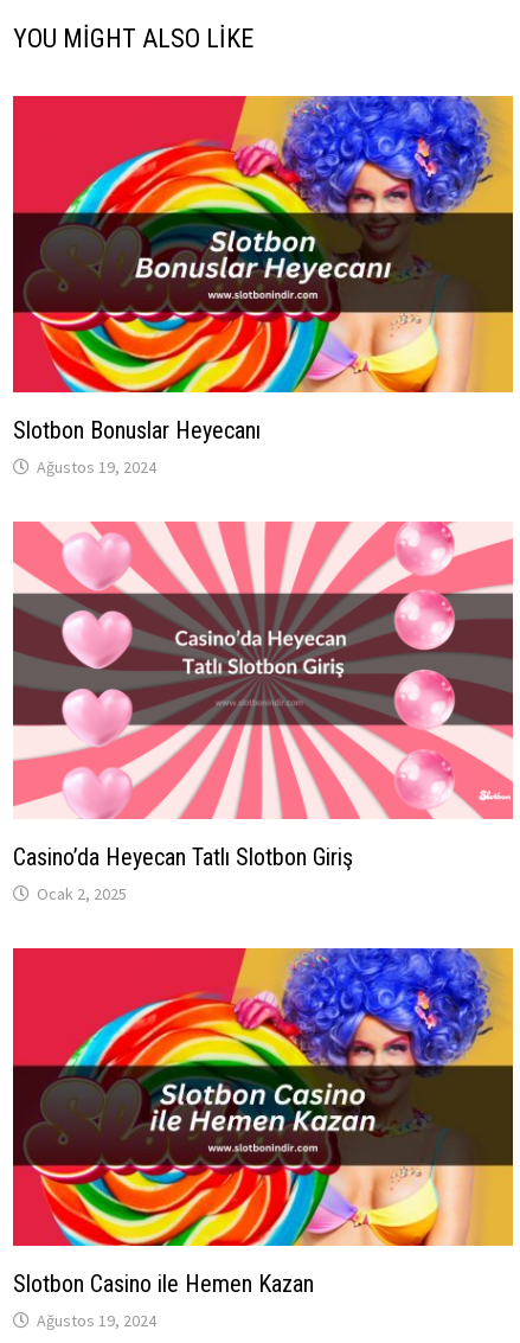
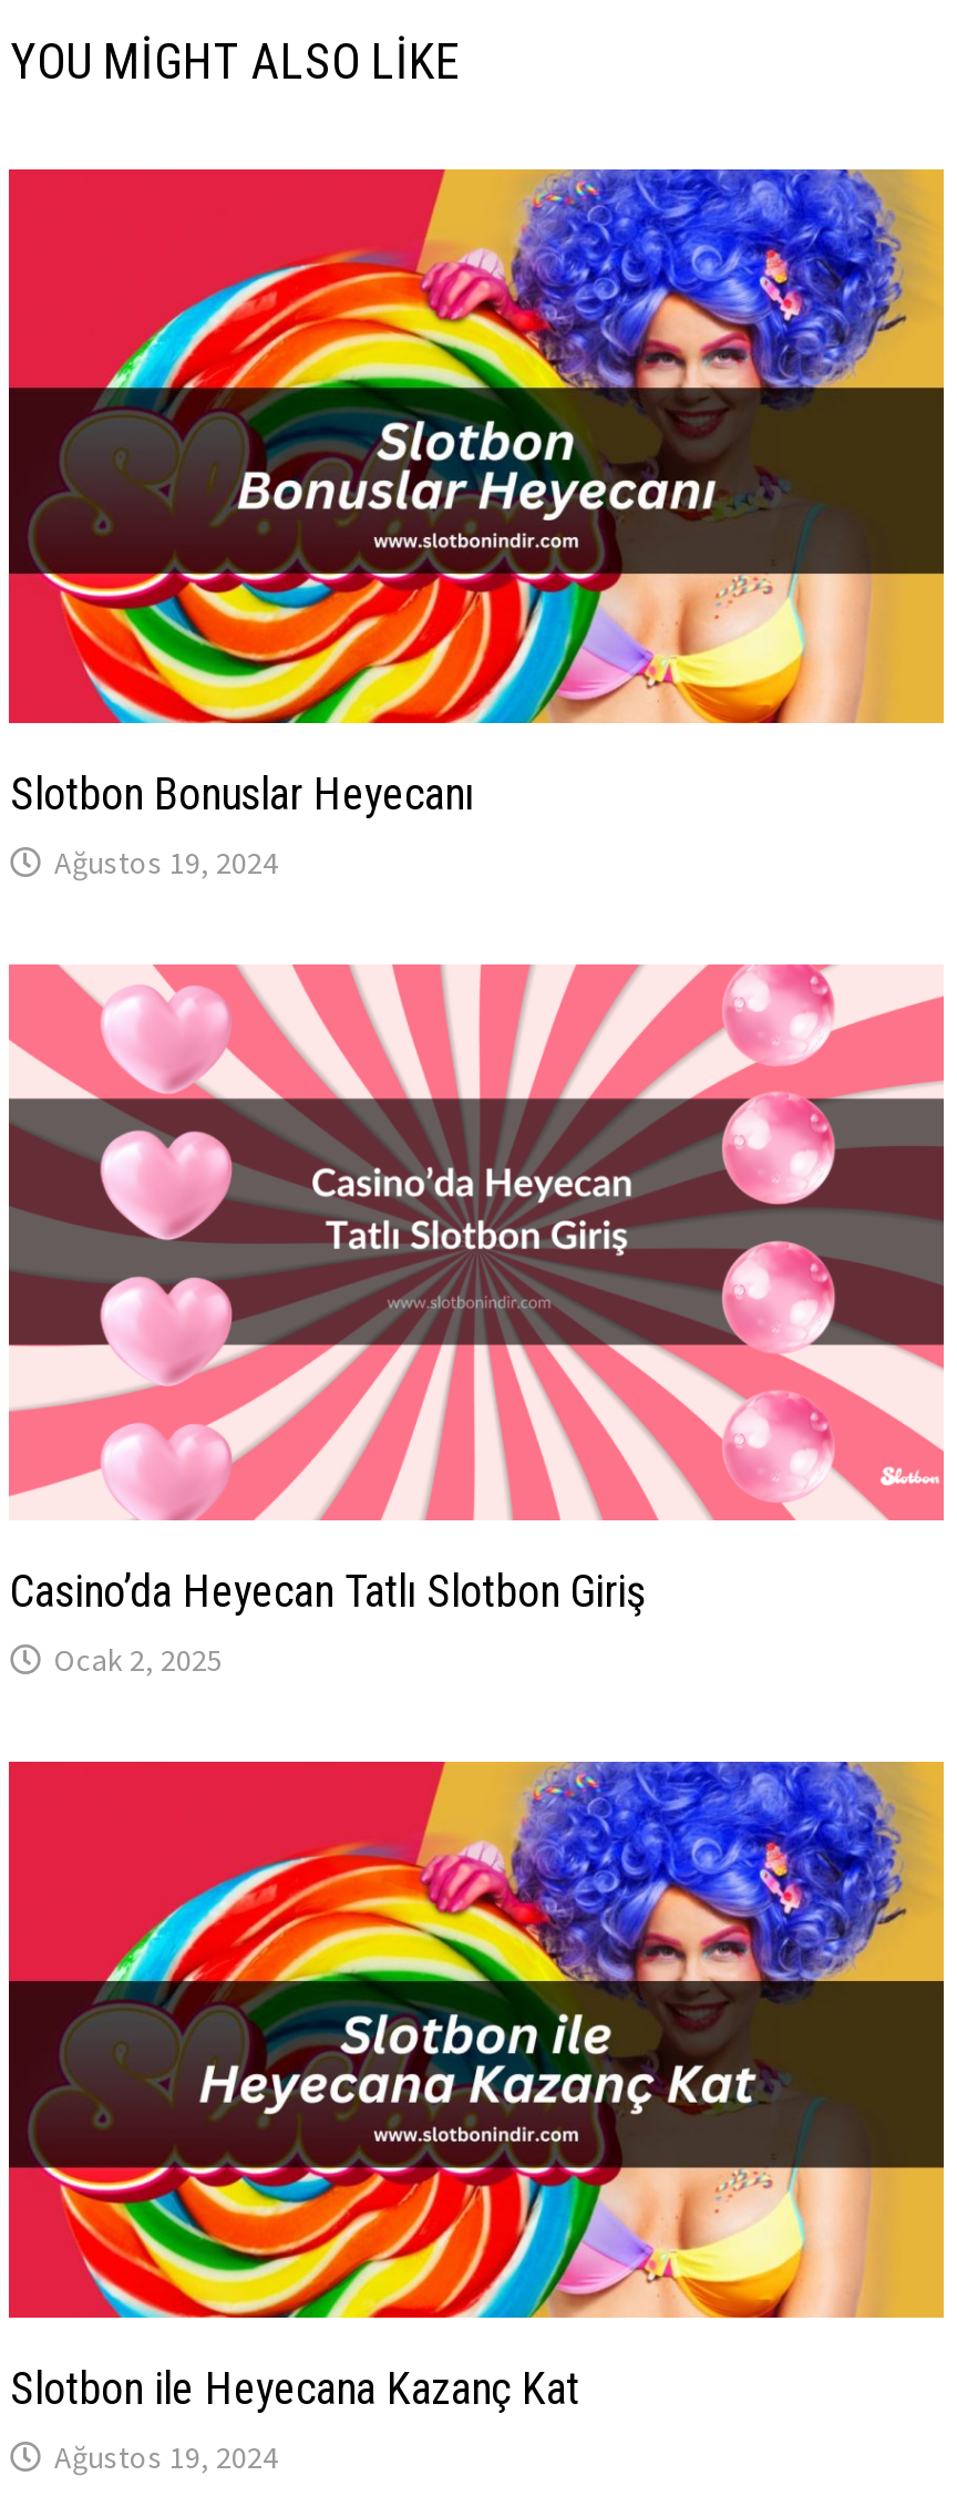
[116,1082,412,1137] [image] -> [197,2012,758,2116] [image]
[14,1270,314,1298] Slotbon Casino ile Hemen Kazan -> [10,2362,579,2415] Slotbon ile Heyecana Kazanç Kat

